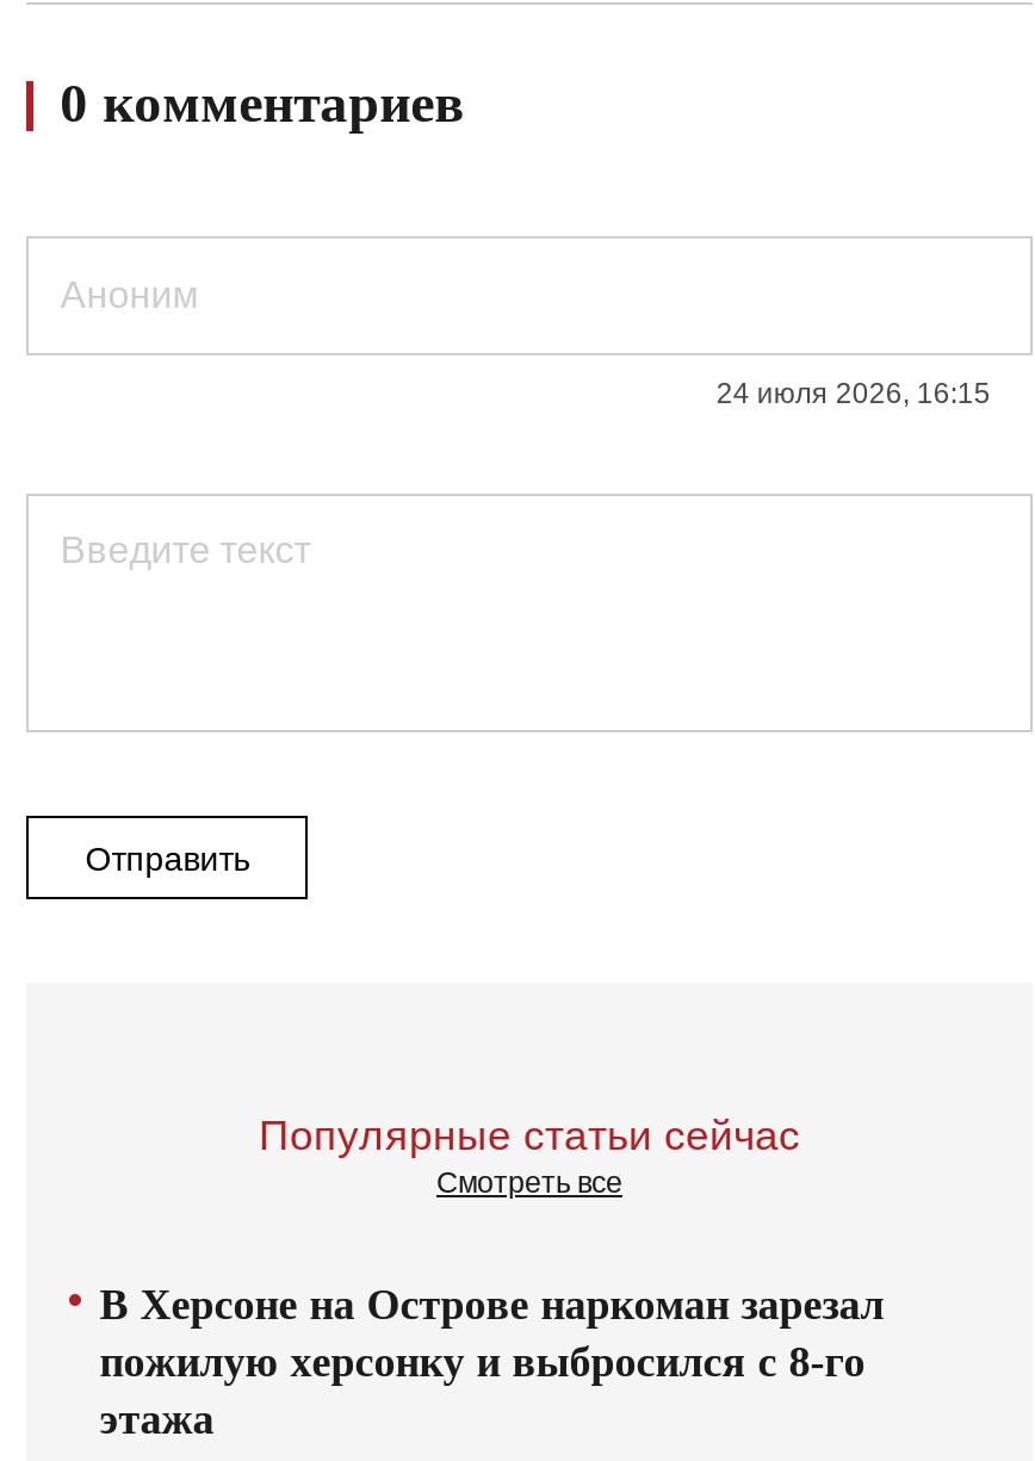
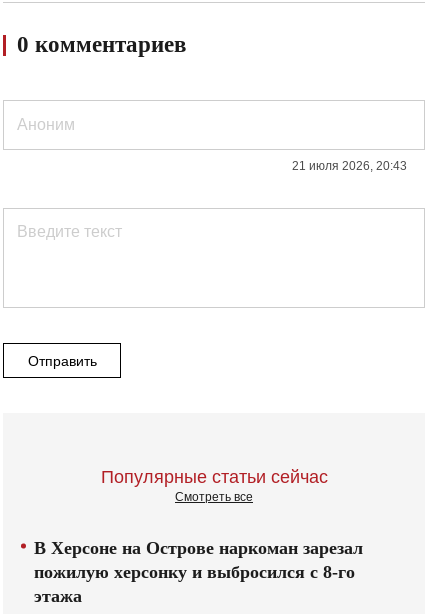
[716,377,991,410] 24 июля 2026, 16:15 -> [292,159,407,173] 21 июля 2026, 20:43

